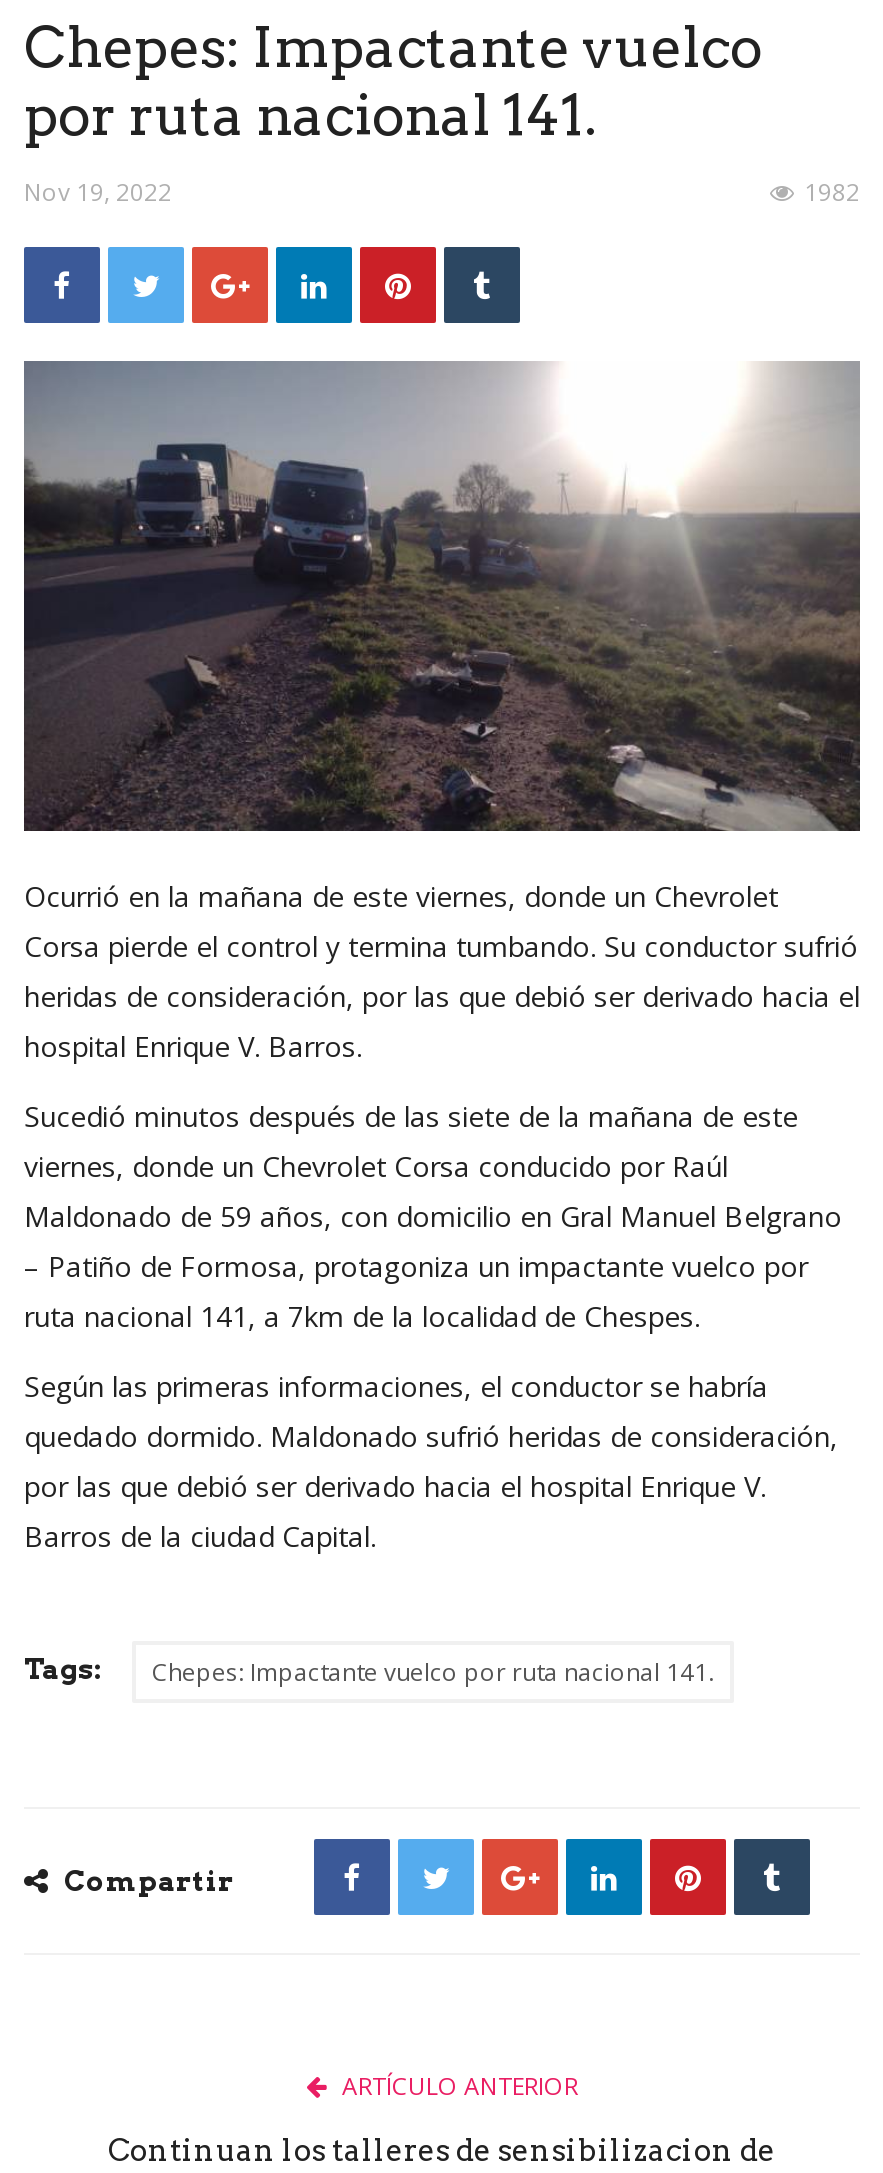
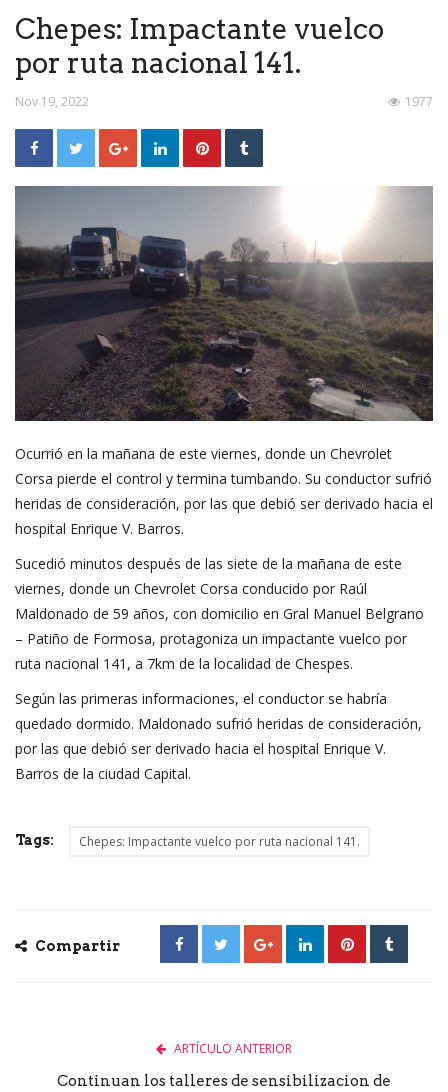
[804,175,860,209] 1982 -> [405,93,433,110] 1977

